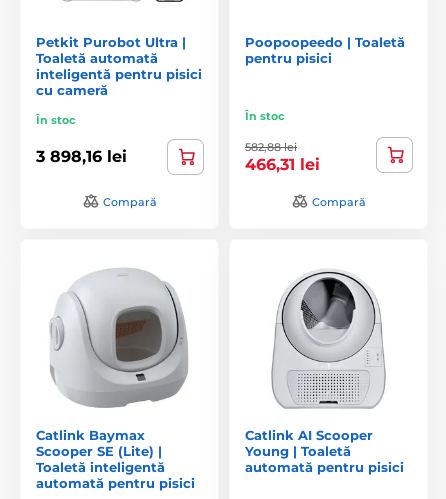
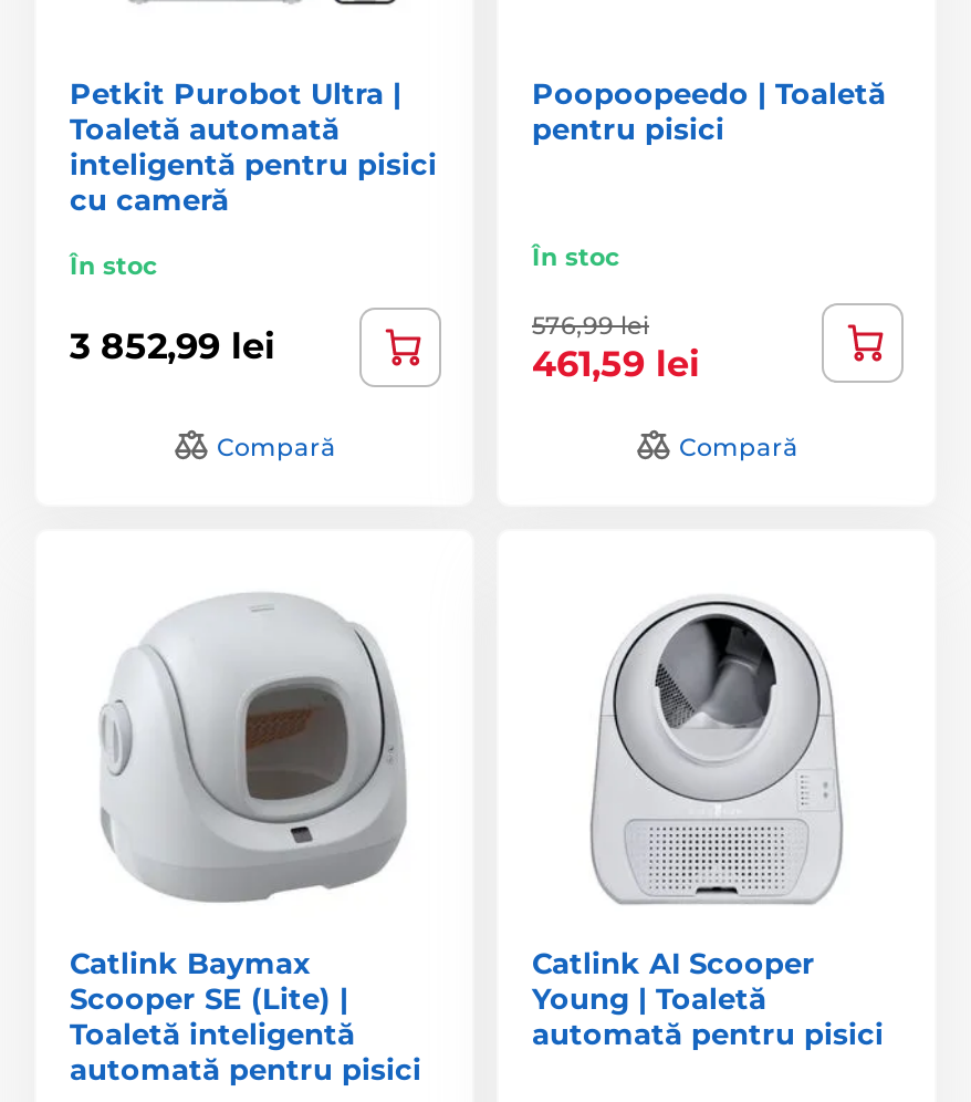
[245,139,297,153] 582,88 lei -> [532,309,649,340] 576,99 lei
[36,147,127,166] 3 898,16 lei -> [70,325,275,367] 3 852,99 lei
[245,154,320,173] 466,31 lei -> [532,342,700,384] 461,59 lei

